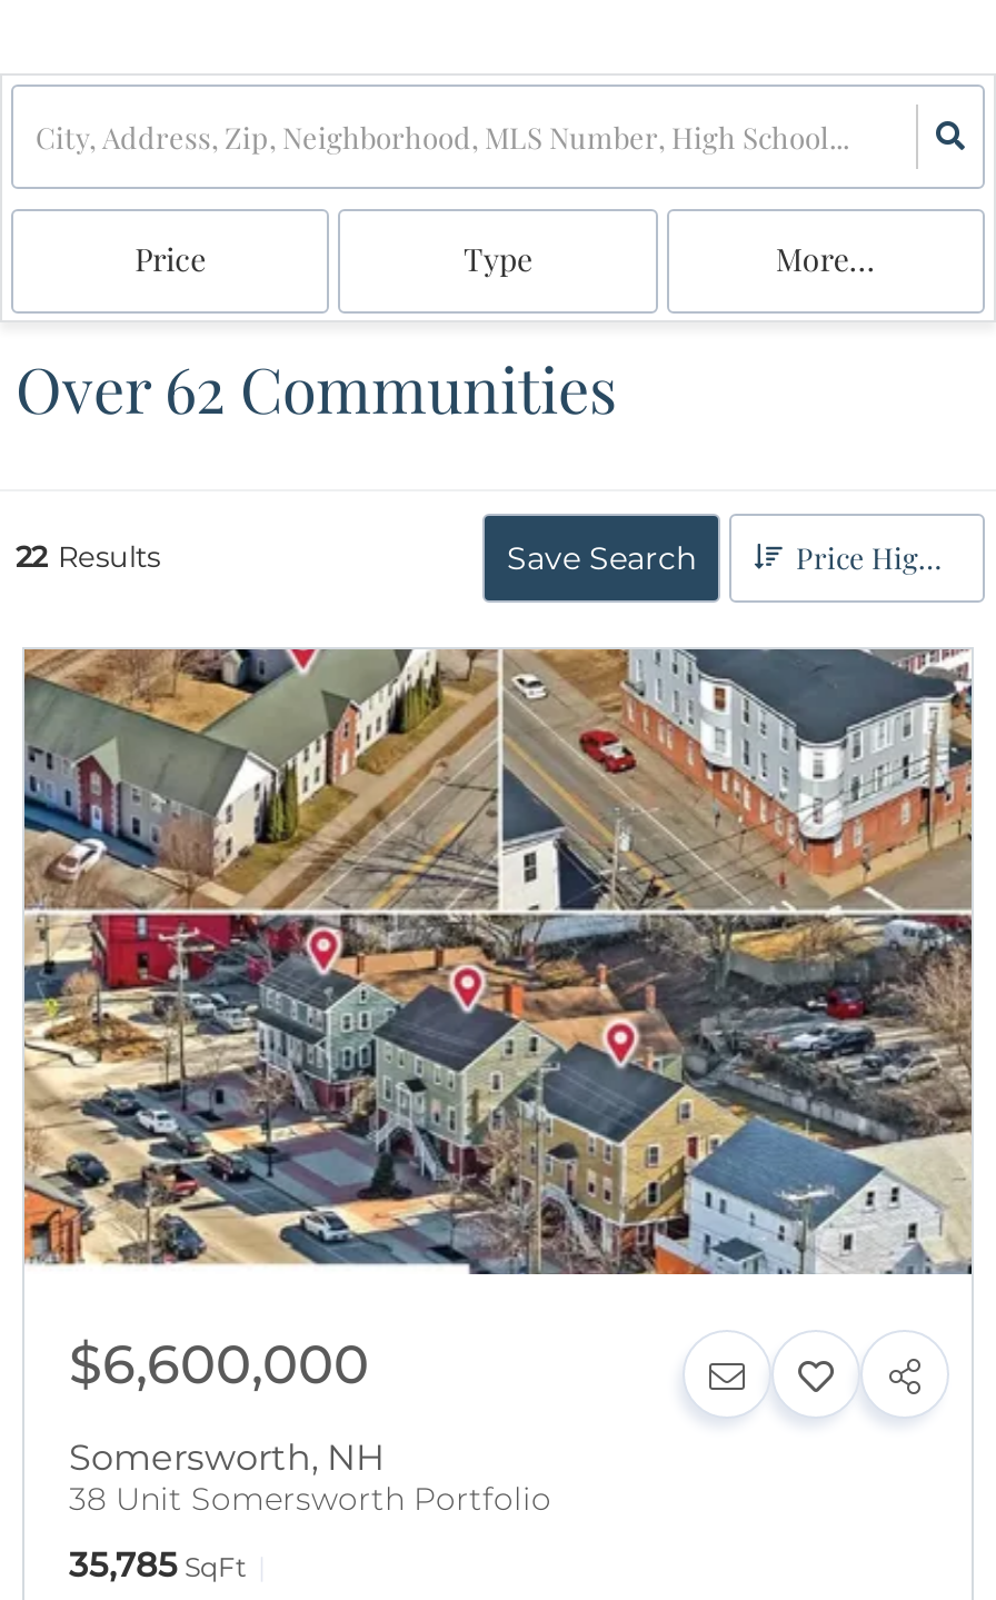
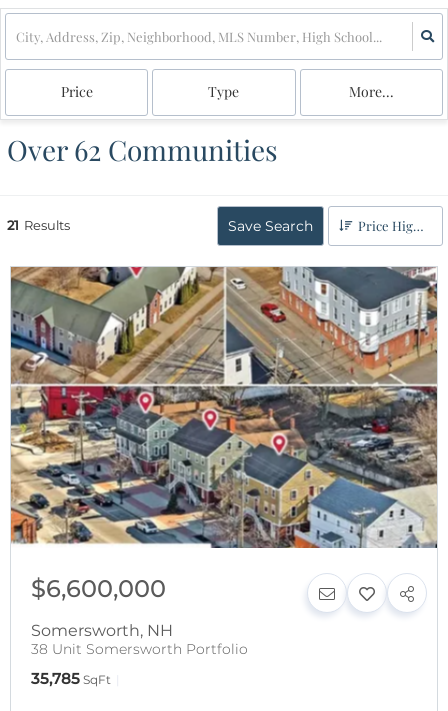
[16,538,160,574] 22 Results -> [7,217,70,233] 21 Results

